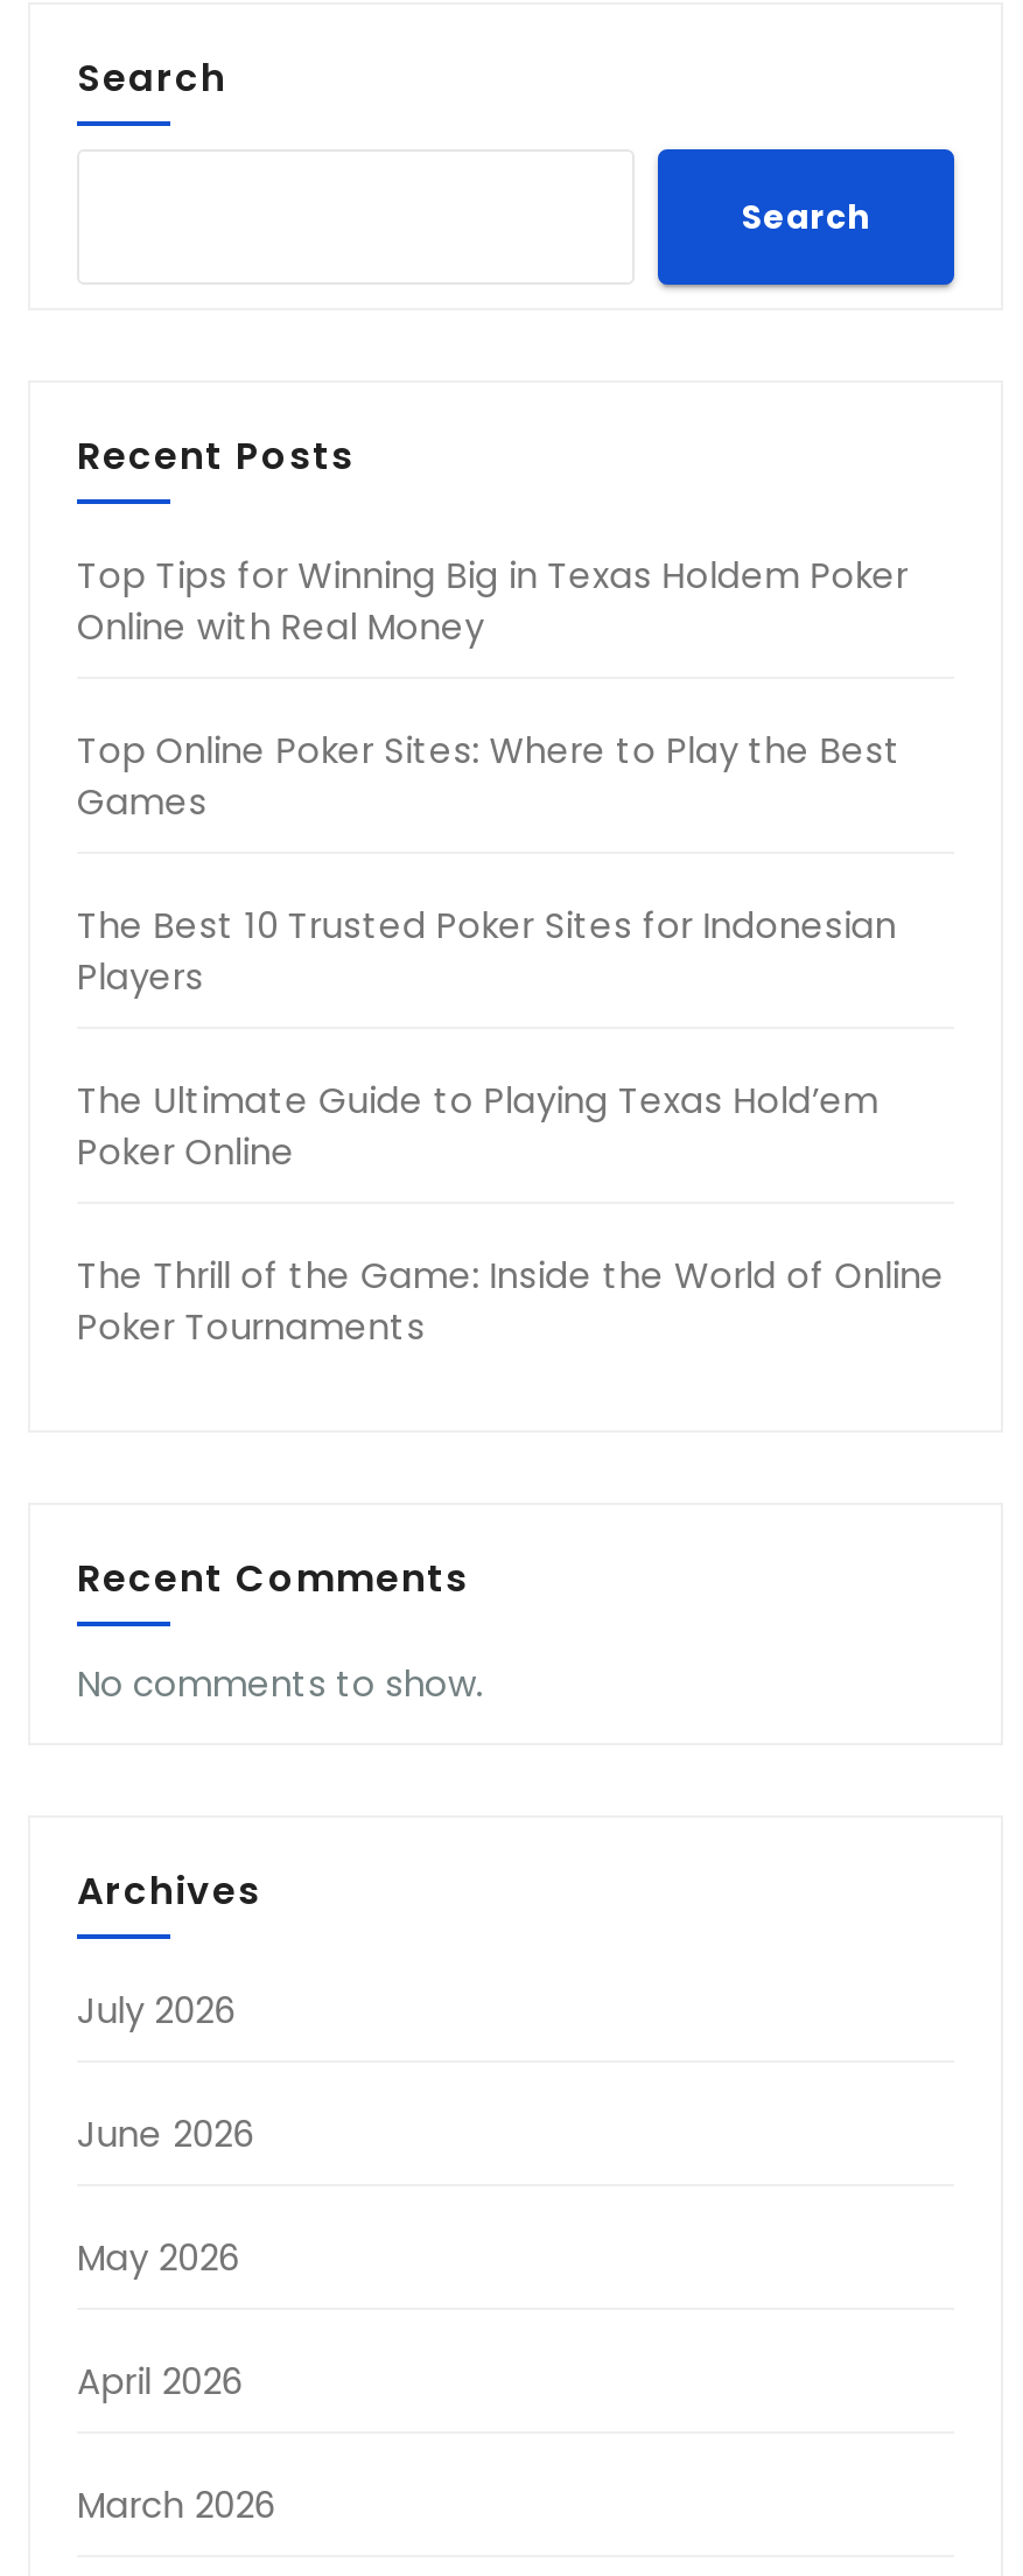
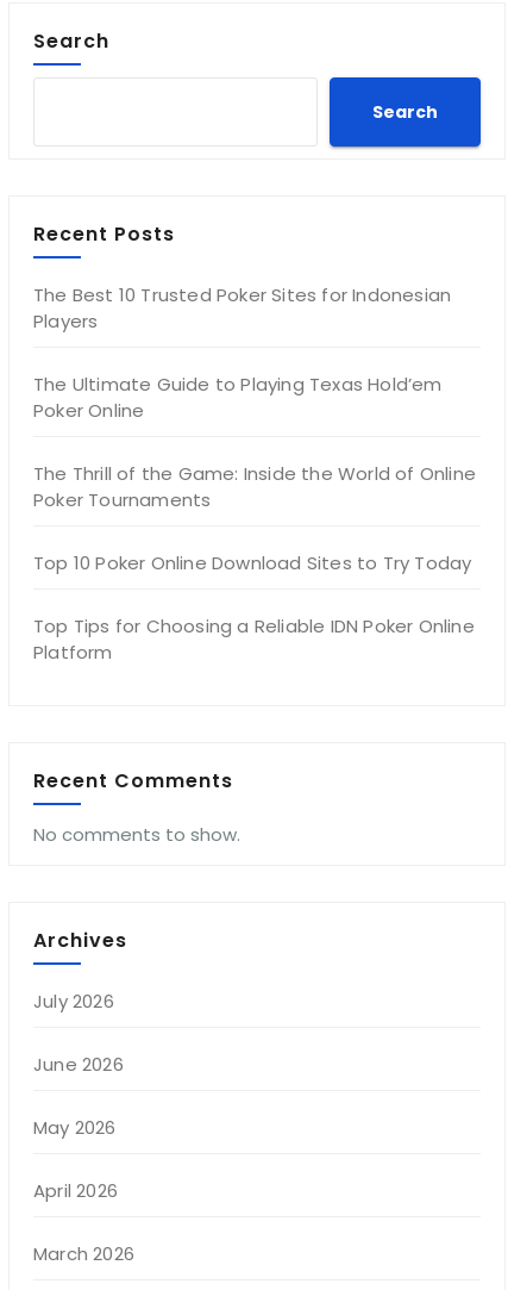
[77,551,908,826] Top Tips for Winning Big in Texas Holdem Poker | Online with Real Money | Top Online Poker Sites: Where to Play the Best | Games -> none
moved [77,901,945,1351] -> [33,282,476,512]: The Best 10 Trusted Poker Sites for Indonesian | Players | The Ultimate Guide to Playing Texas Hold’em | Poker Online | The Thrill of the Game: Inside the World of Online | Poker Tournaments
none -> [33,550,474,665] Top 10 Poker Online Download Sites to Try Today | Top Tips for Choosing a Reliable IDN Poker Online | Platform

